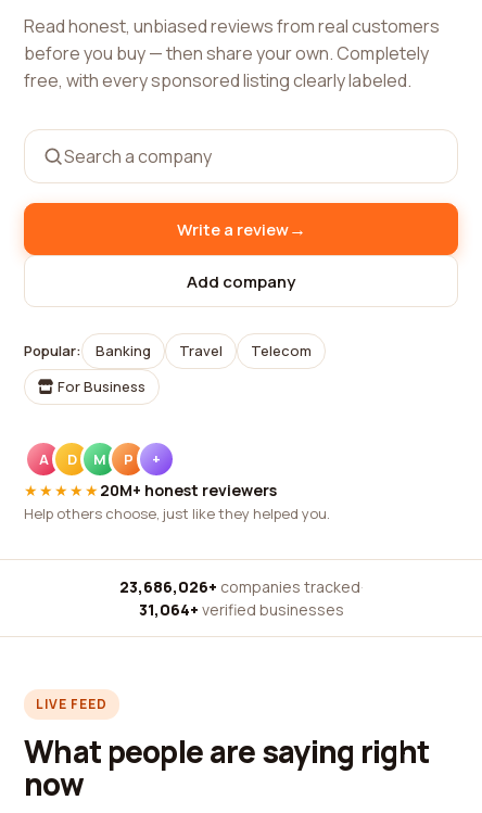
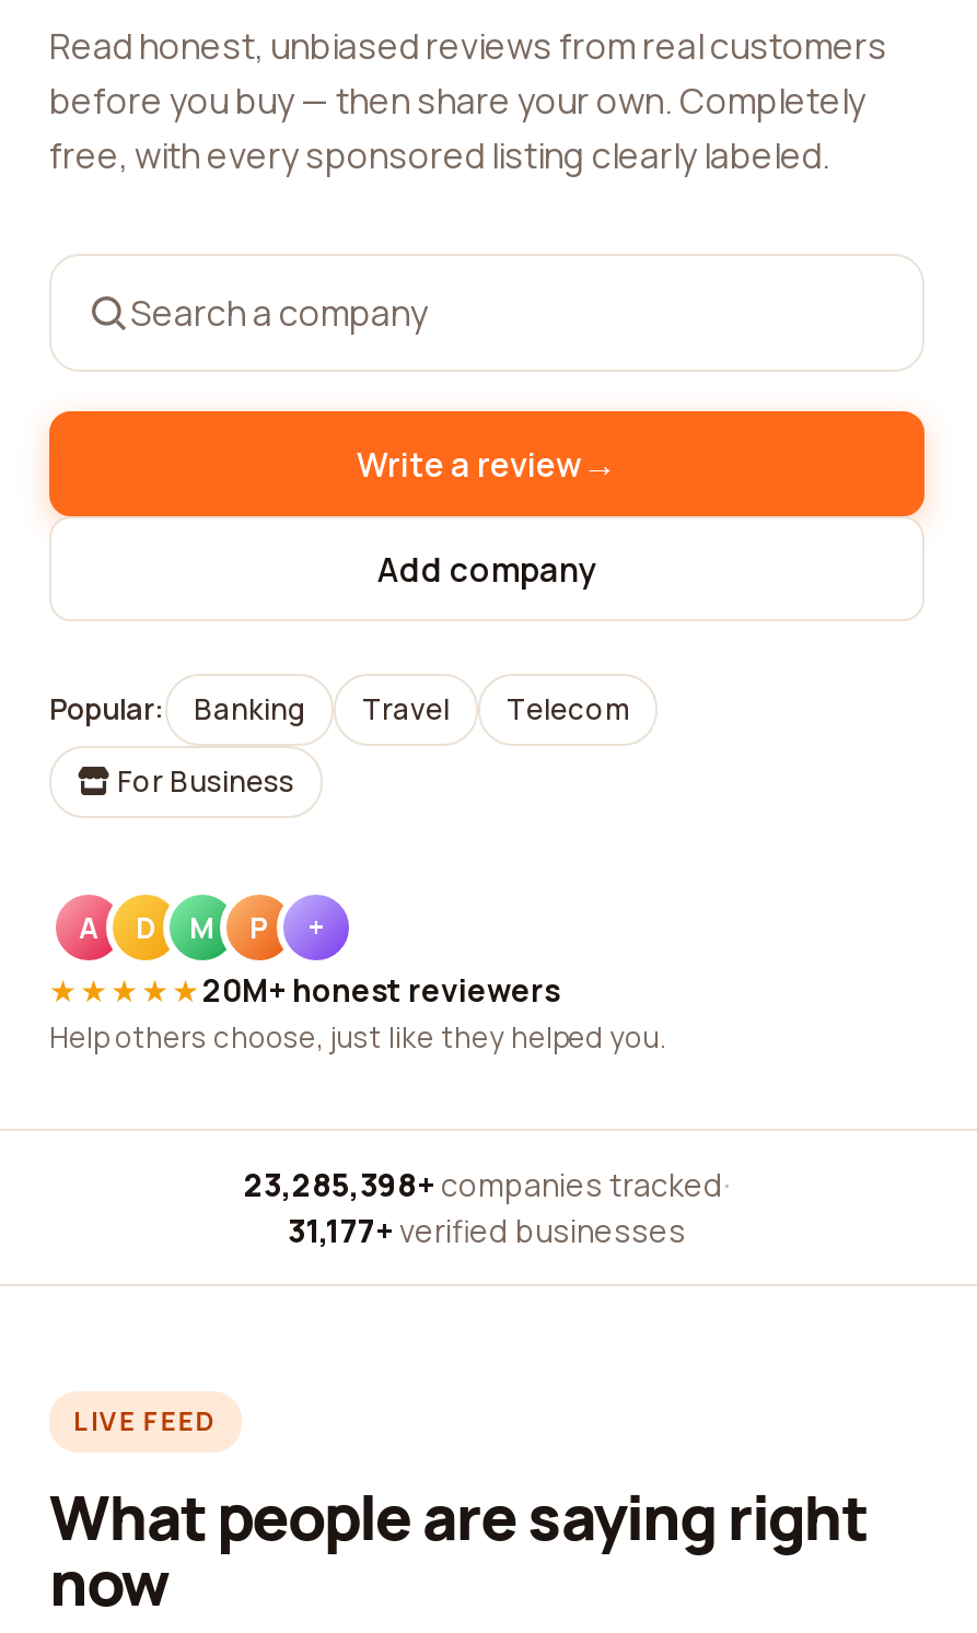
[119,576,363,597] 23,686,026+ companies tracked · -> [244,1164,730,1205] 23,285,398+ companies tracked ·
[138,599,344,620] 31,064+ verified businesses -> [288,1210,686,1251] 31,177+ verified businesses

